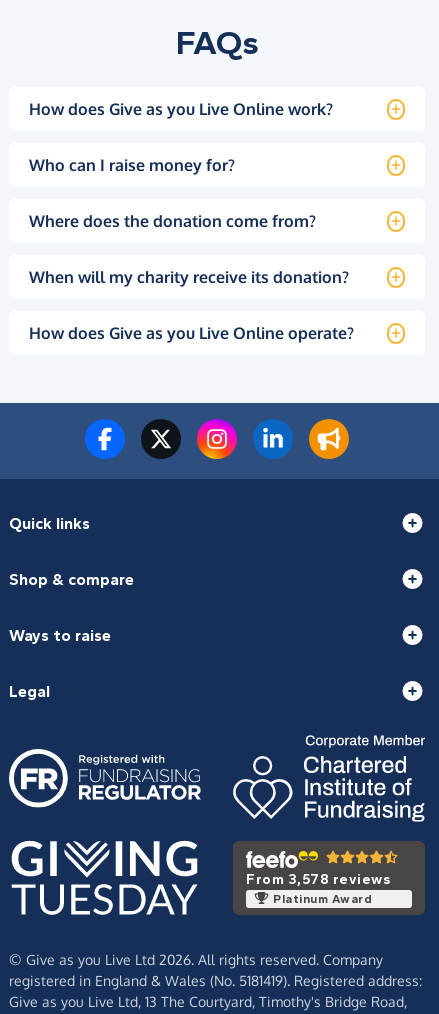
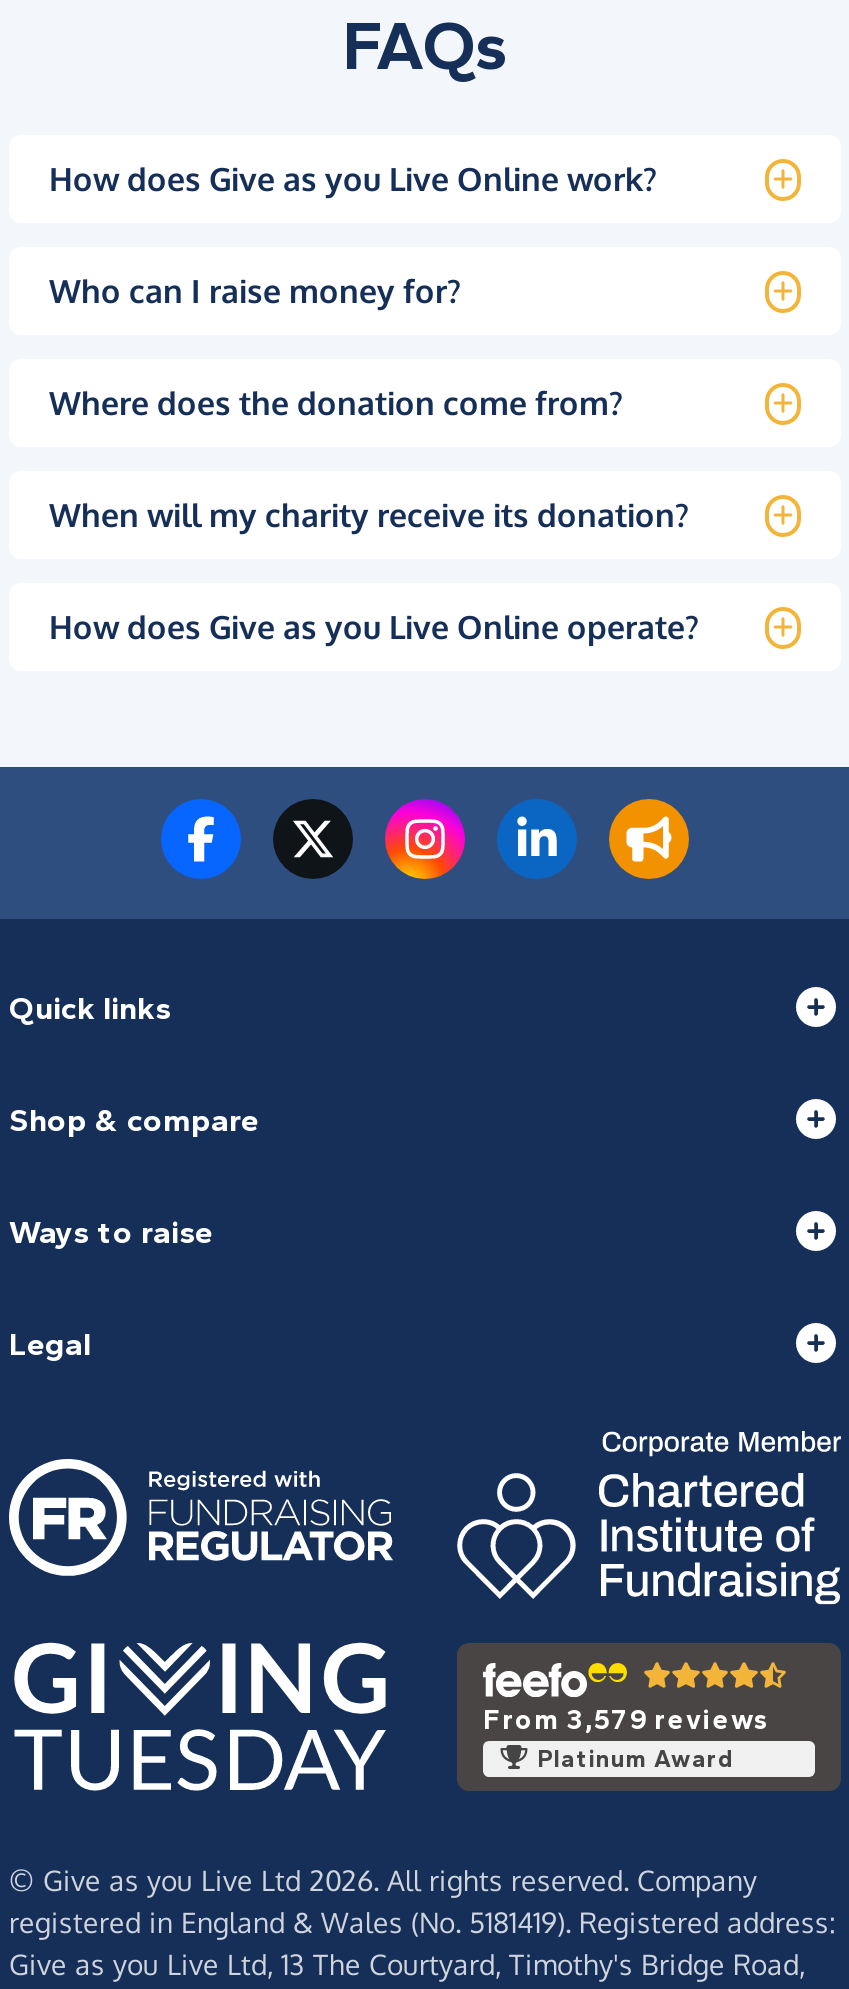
[246,870,390,887] From 3,578 reviews -> [483,1702,769,1736] From 3,579 reviews

